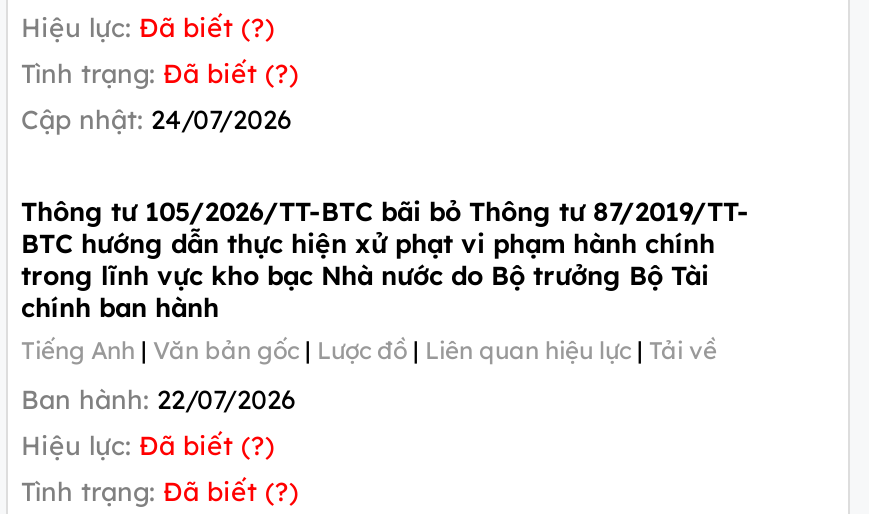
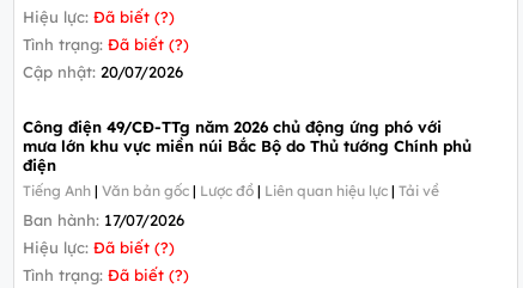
[21,103,291,135] Cập nhật: 24/07/2026 -> [22,62,183,81] Cập nhật: 20/07/2026
[21,195,749,323] Thông tư 105/2026/TT-BTC bãi bỏ Thông tư 87/2019/TT- | BTC hướng dẫn thực hiện xử phạt vi phạm hành chính | trong lĩnh vực kho bạc Nhà nước do Bộ trưởng Bộ Tài | chính ban hành -> [22,117,471,174] Công điện 49/CĐ-TTg năm 2026 chủ động ứng phó với | mưa lớn khu vực miền núi Bắc Bộ do Thủ tướng Chính phủ | điện
[21,383,295,415] Ban hành: 22/07/2026 -> [22,210,184,229] Ban hành: 17/07/2026

